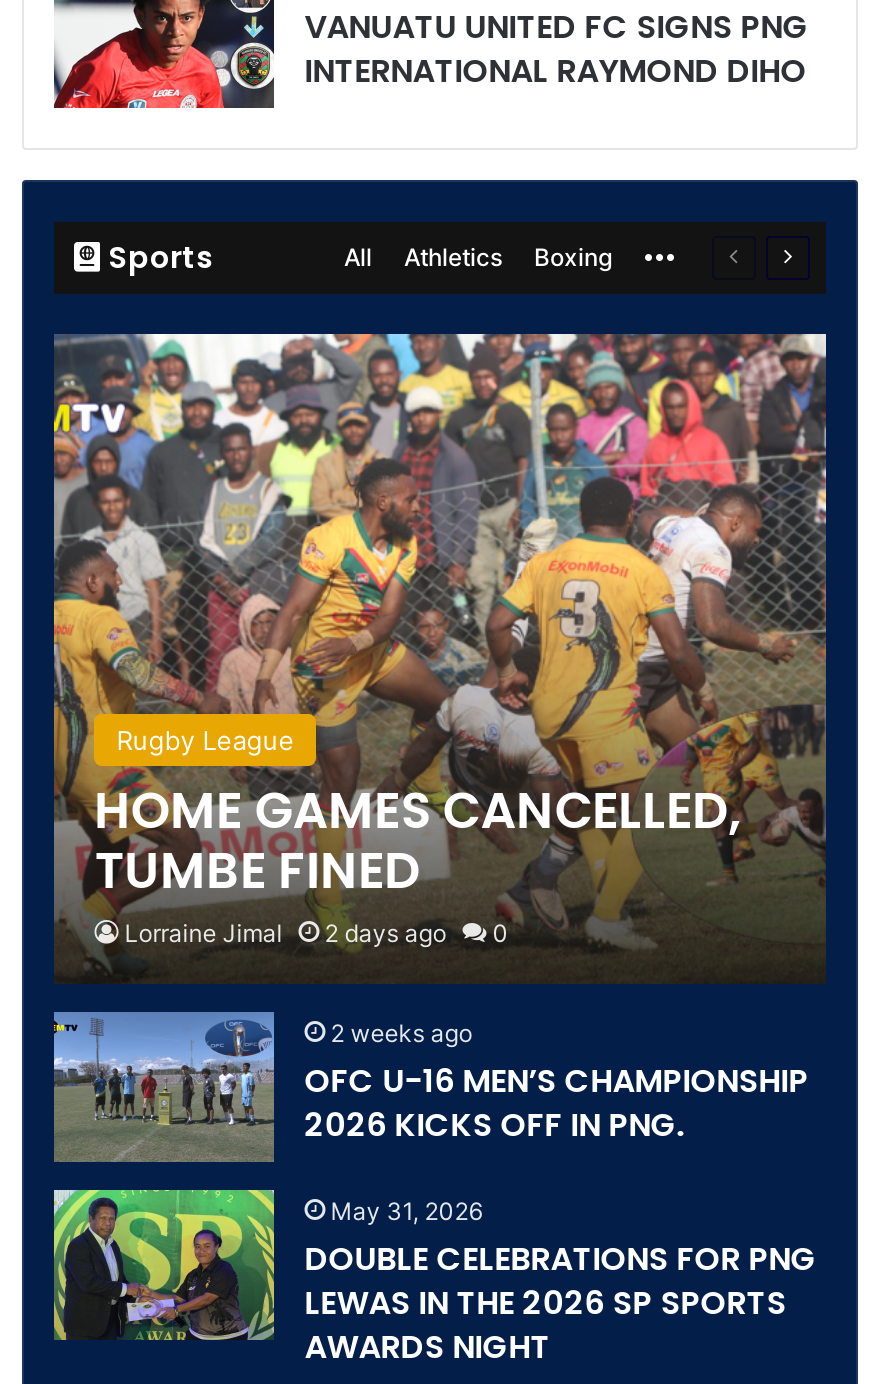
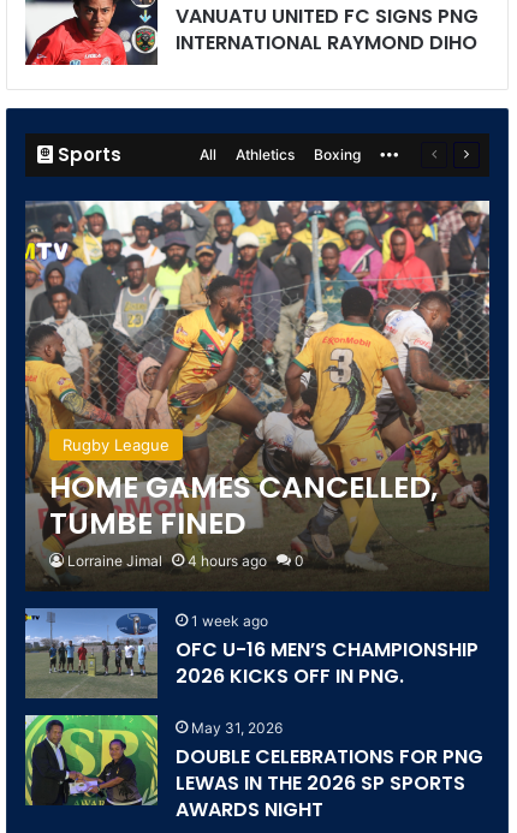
[125,919,509,949] Lorraine Jimal 2 days ago 0 -> [68,552,305,570] Lorraine Jimal 4 hours ago 0
[331,1019,473,1049] 2 weeks ago -> [192,612,268,630] 1 week ago

